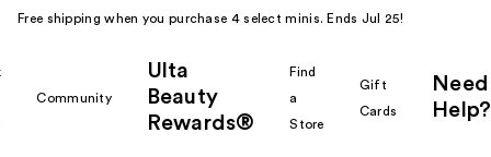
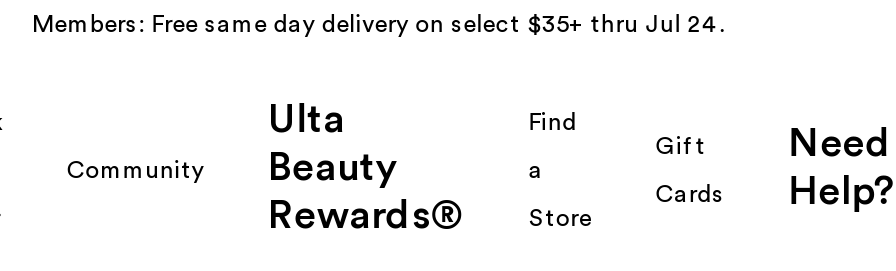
[18,12,403,25] Free shipping when you purchase 4 select minis. Ends Jul 25! -> [32,12,725,36] Members: Free same day delivery on select $35+ thru Jul 24.

